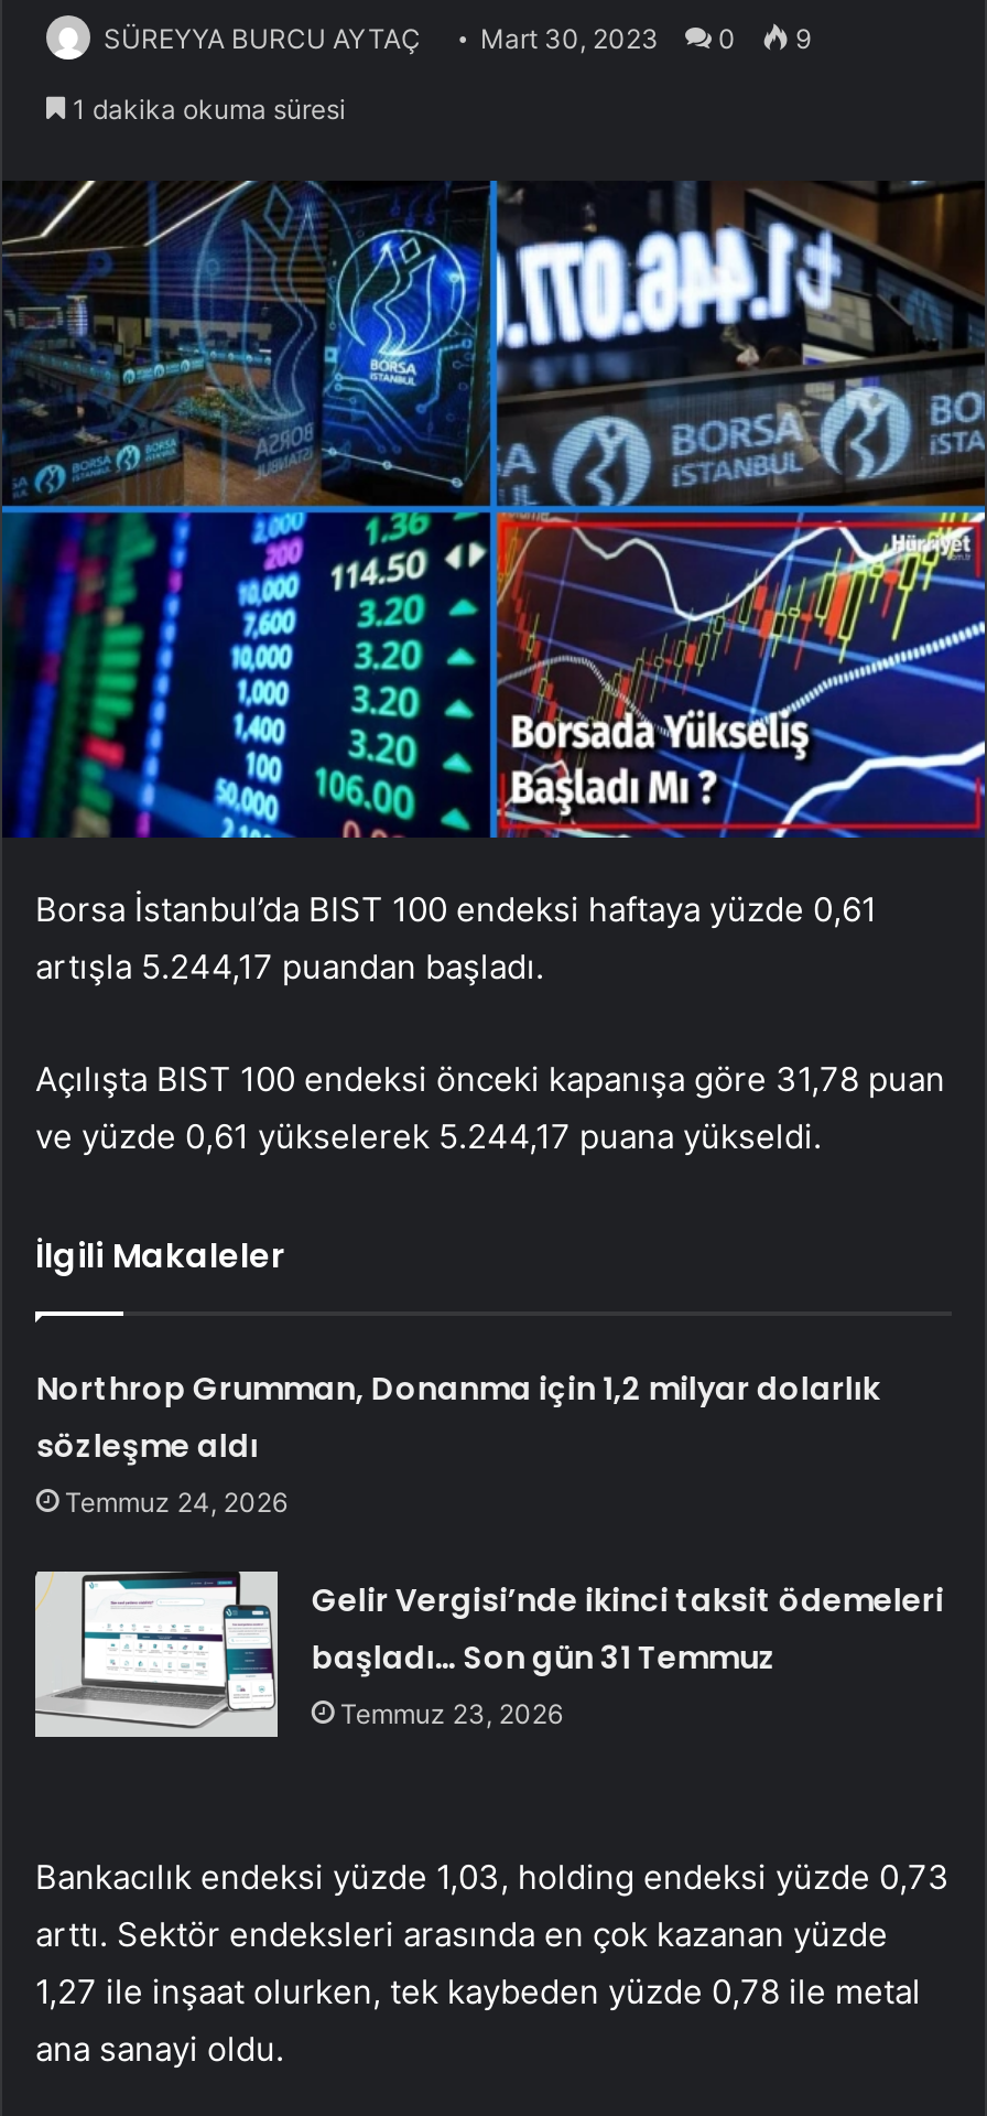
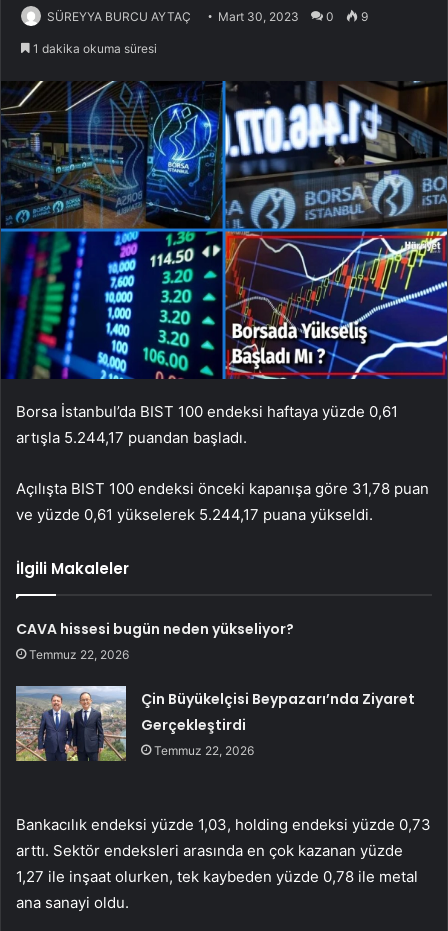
[36,1366,880,1518] Northrop Grumman, Donanma için 1,2 milyar dolarlık | sözleşme aldı | Temmuz 24, 2026 -> [16,619,294,662] CAVA hissesi bugün neden yükseliyor? | Temmuz 22, 2026
[35,1572,944,1739] [image] | Gelir Vergisi’nde ikinci taksit ödemeleri | başladı… Son gün 31 Temmuz | Temmuz 23, 2026 -> [16,689,415,762] [image] | Çin Büyükelçisi Beypazarı’nda Ziyaret | Gerçekleştirdi | Temmuz 22, 2026

